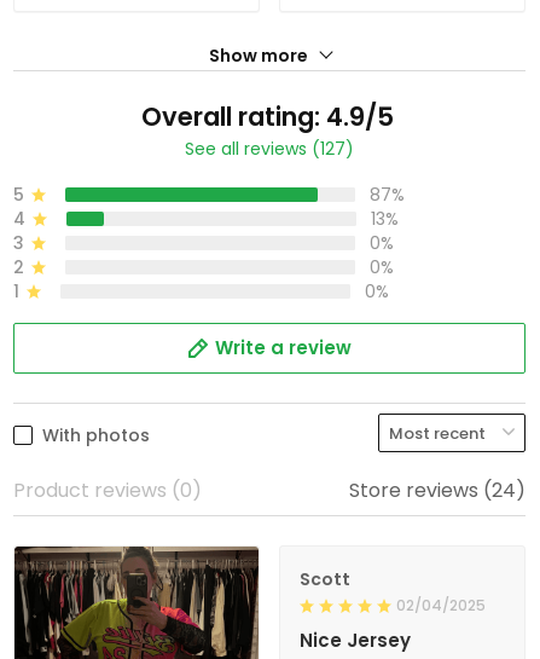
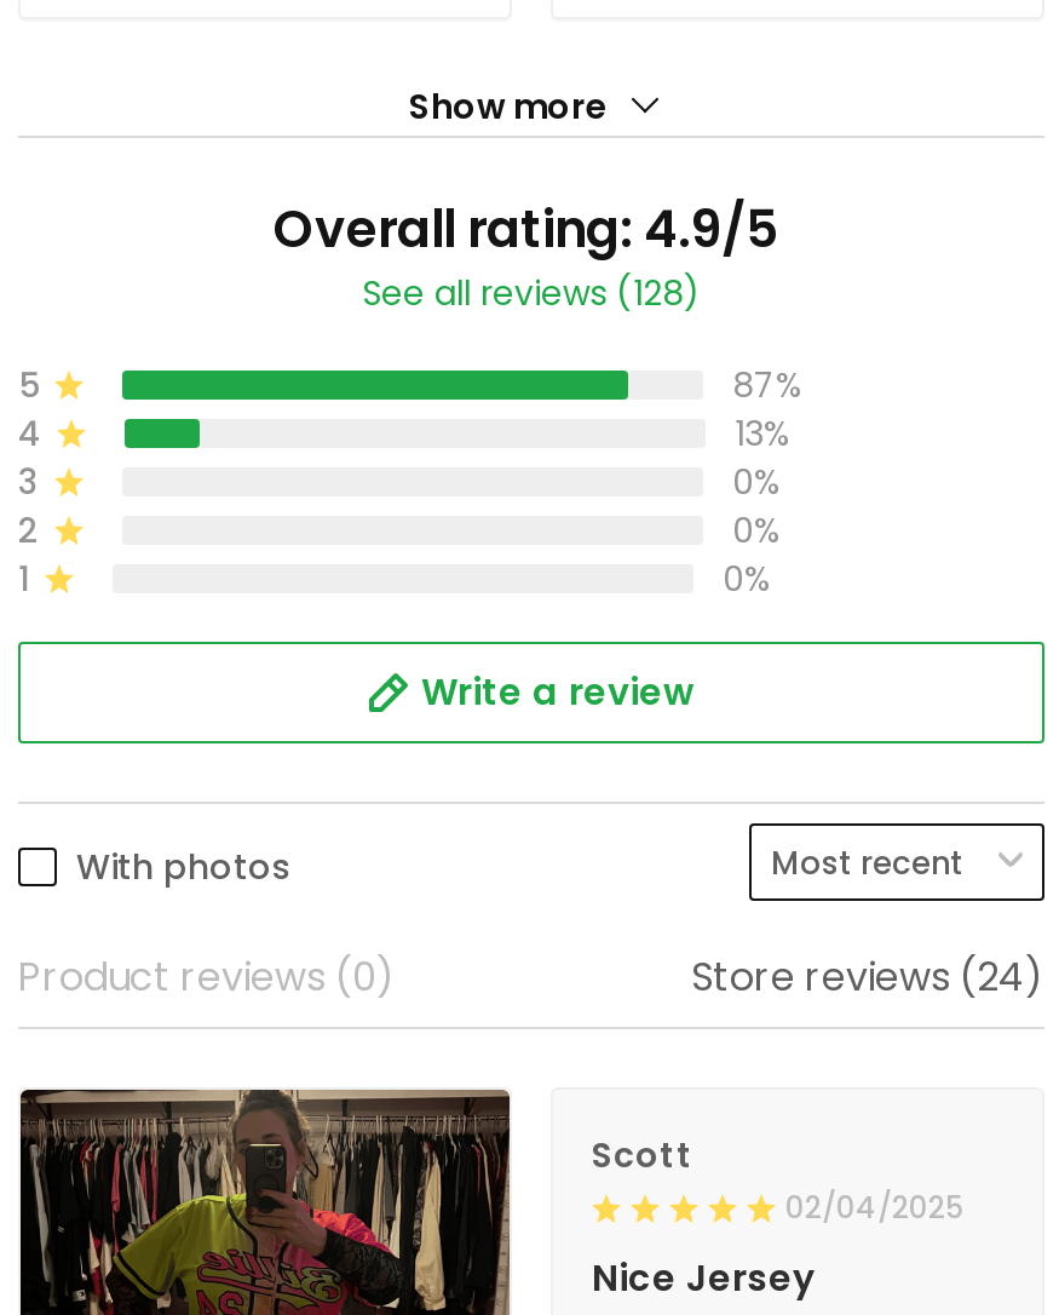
[185,136,354,160] See all reviews (127) -> [362,268,701,316] See all reviews (128)

